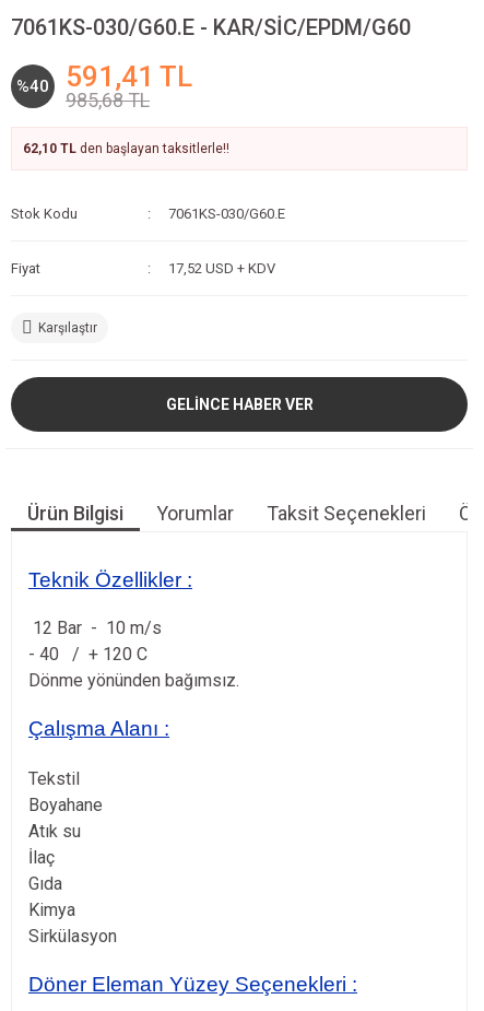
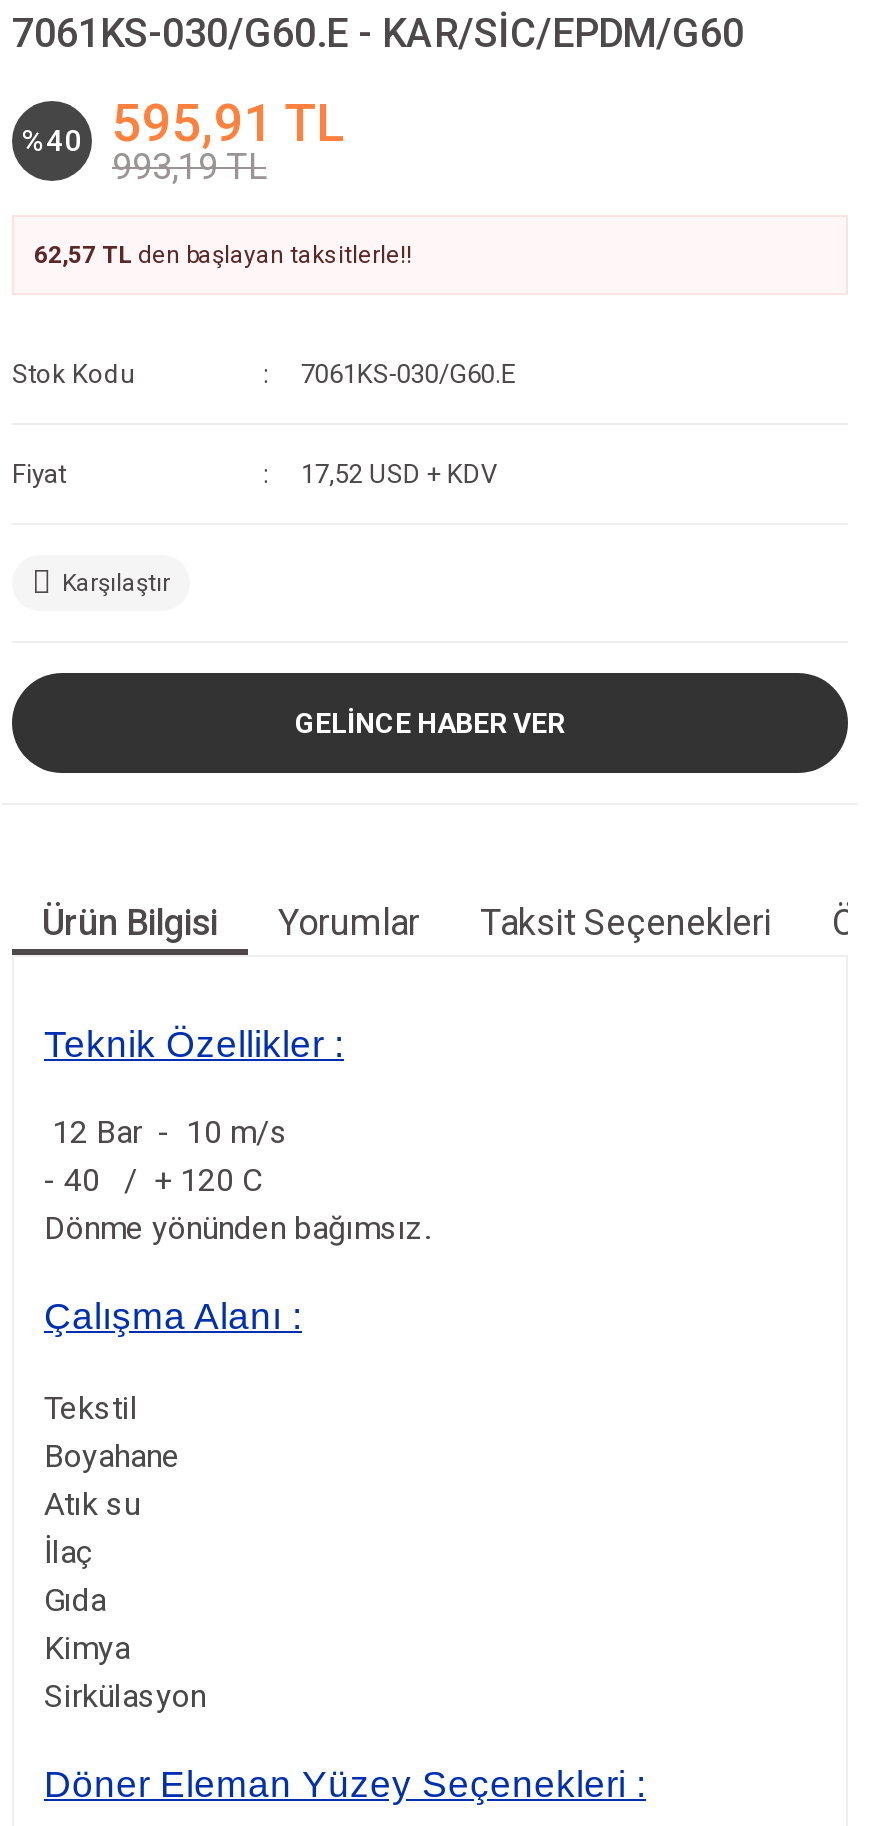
[16,60,192,96] %40 591,41 TL -> [22,93,344,159] %40 595,91 TL
[66,89,150,111] 985,68 TL -> [112,145,266,187] 993,19 TL
[23,141,229,156] 62,10 TL den başlayan taksitlerle!! -> [34,241,412,269] 62,57 TL den başlayan taksitlerle!!

